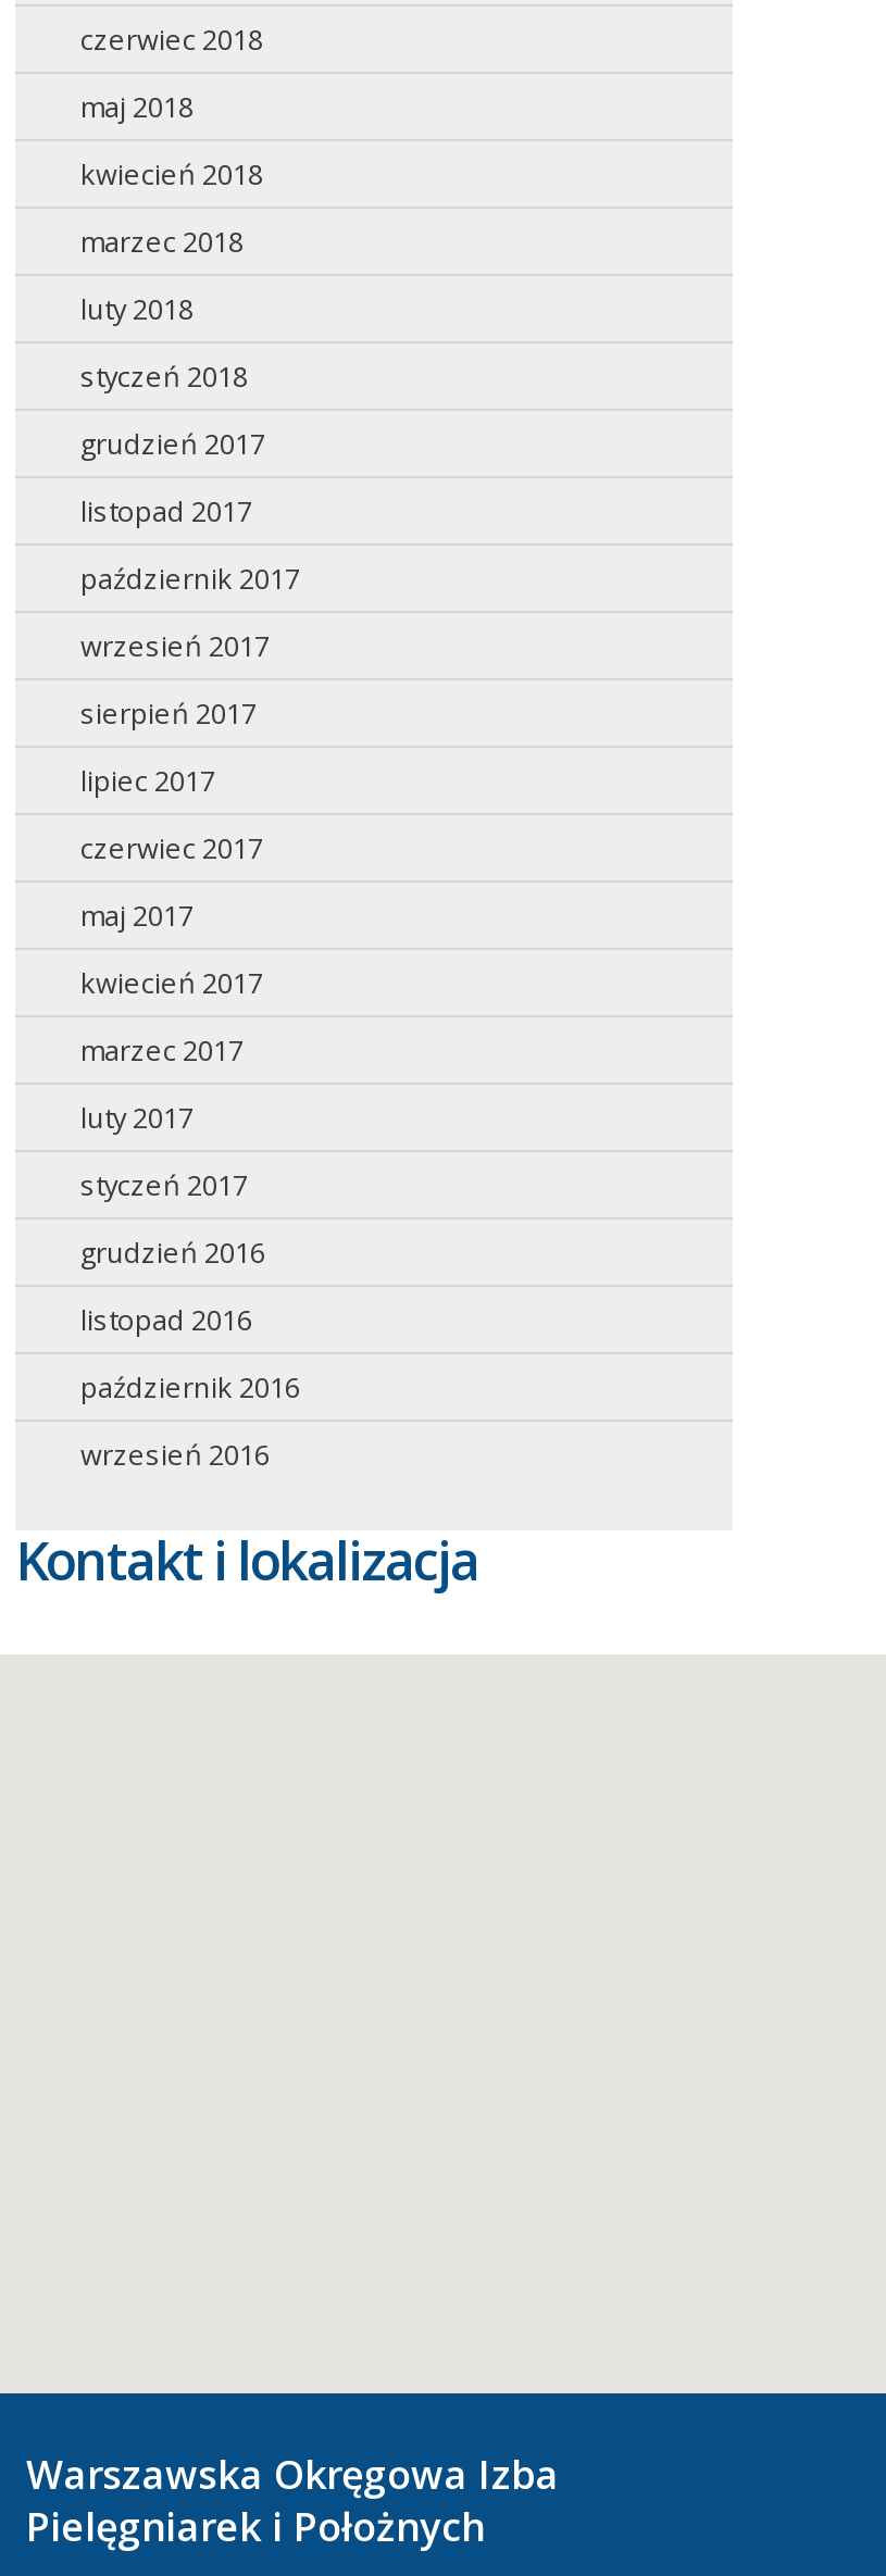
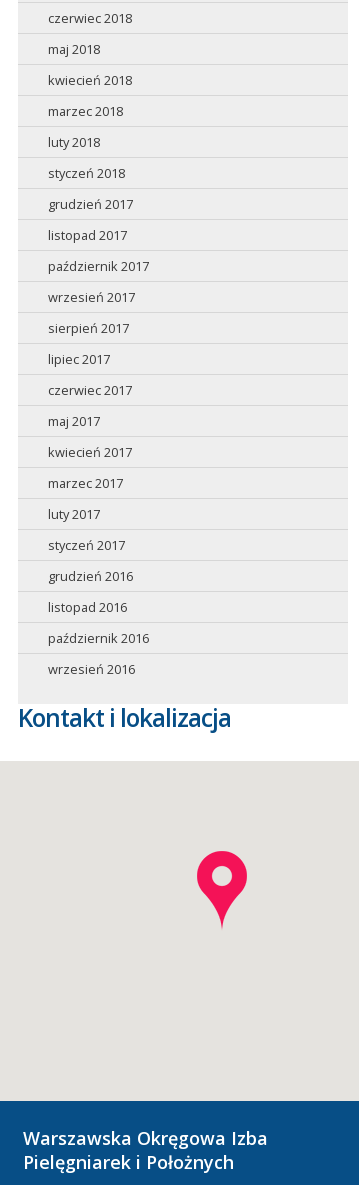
none -> [196,850,248,928] [image]

